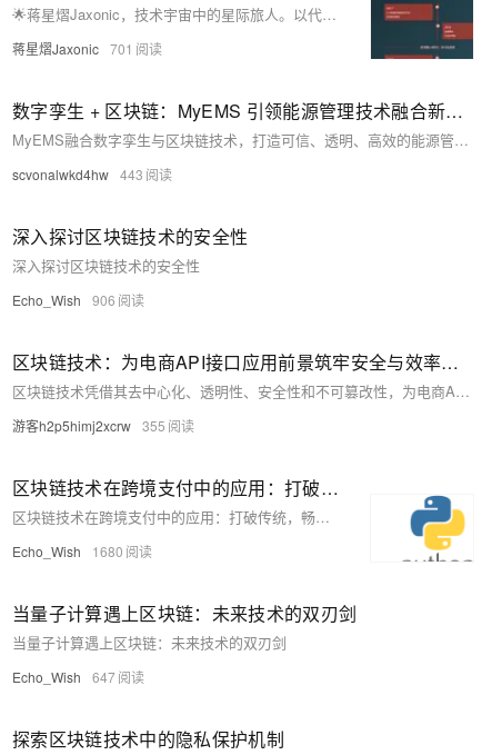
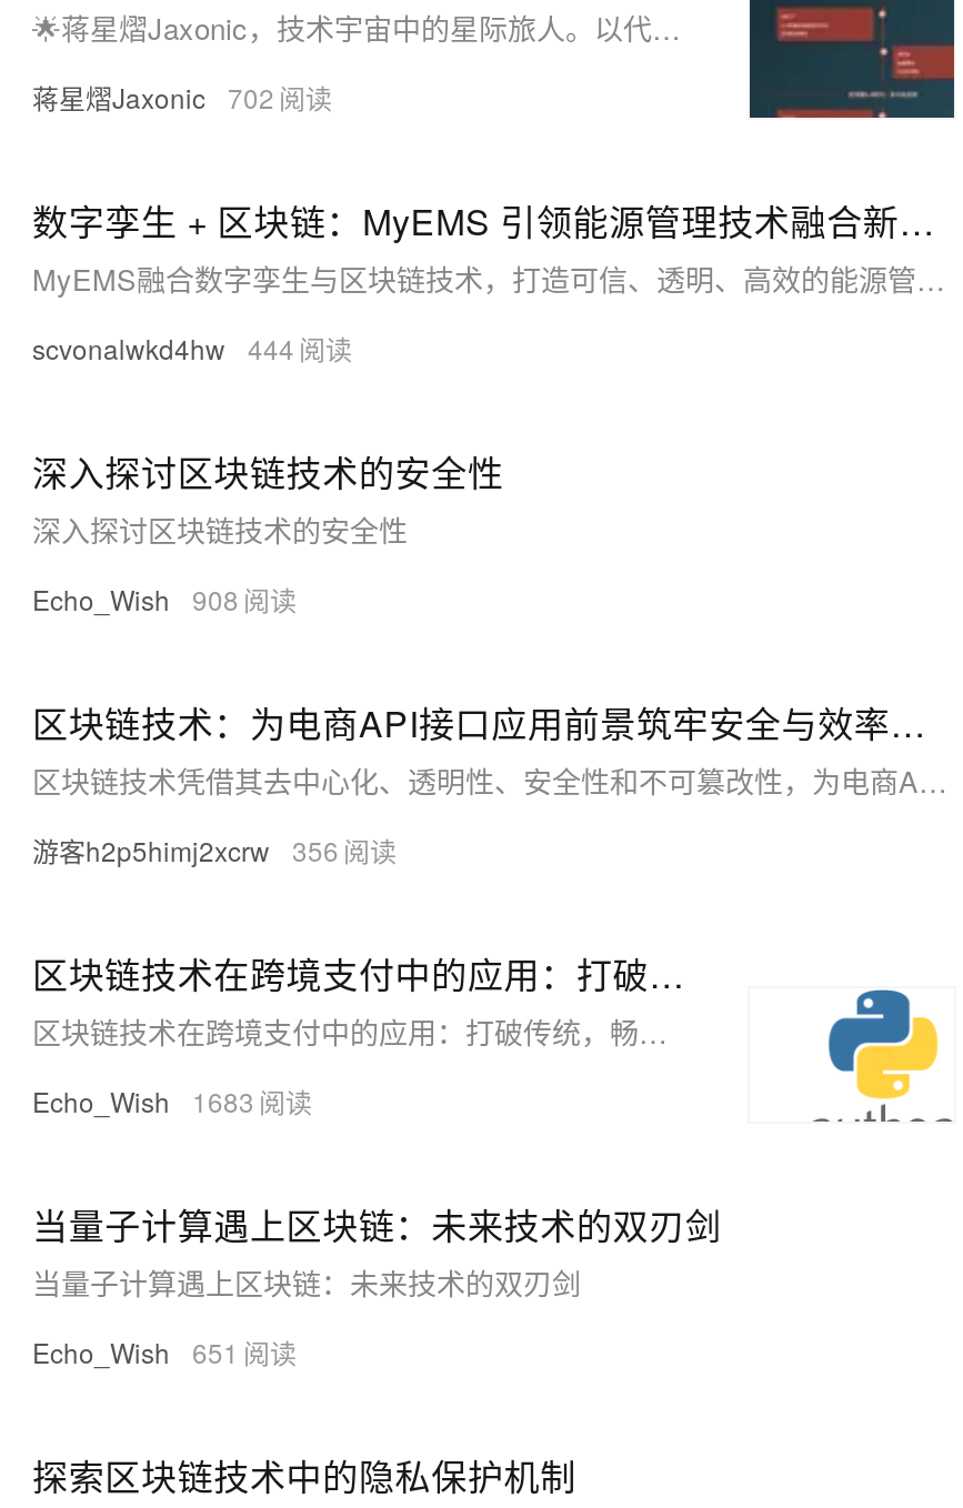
[12,39,133,58] 蒋星熠Jaxonic 701 -> [32,78,274,115] 蒋星熠Jaxonic 702
[12,165,143,183] scvonalwkd4hw 443 -> [32,329,294,366] scvonalwkd4hw 444
[12,290,116,309] Echo_Wish 906 -> [32,580,239,617] Echo_Wish 908
[12,416,165,435] 游客h2p5himj2xcrw 355 -> [32,831,339,868] 游客h2p5himj2xcrw 356
[12,542,123,560] Echo_Wish 1680 -> [32,1082,254,1119] Echo_Wish 1683
[12,667,116,686] Echo_Wish 647 -> [32,1333,239,1370] Echo_Wish 651

